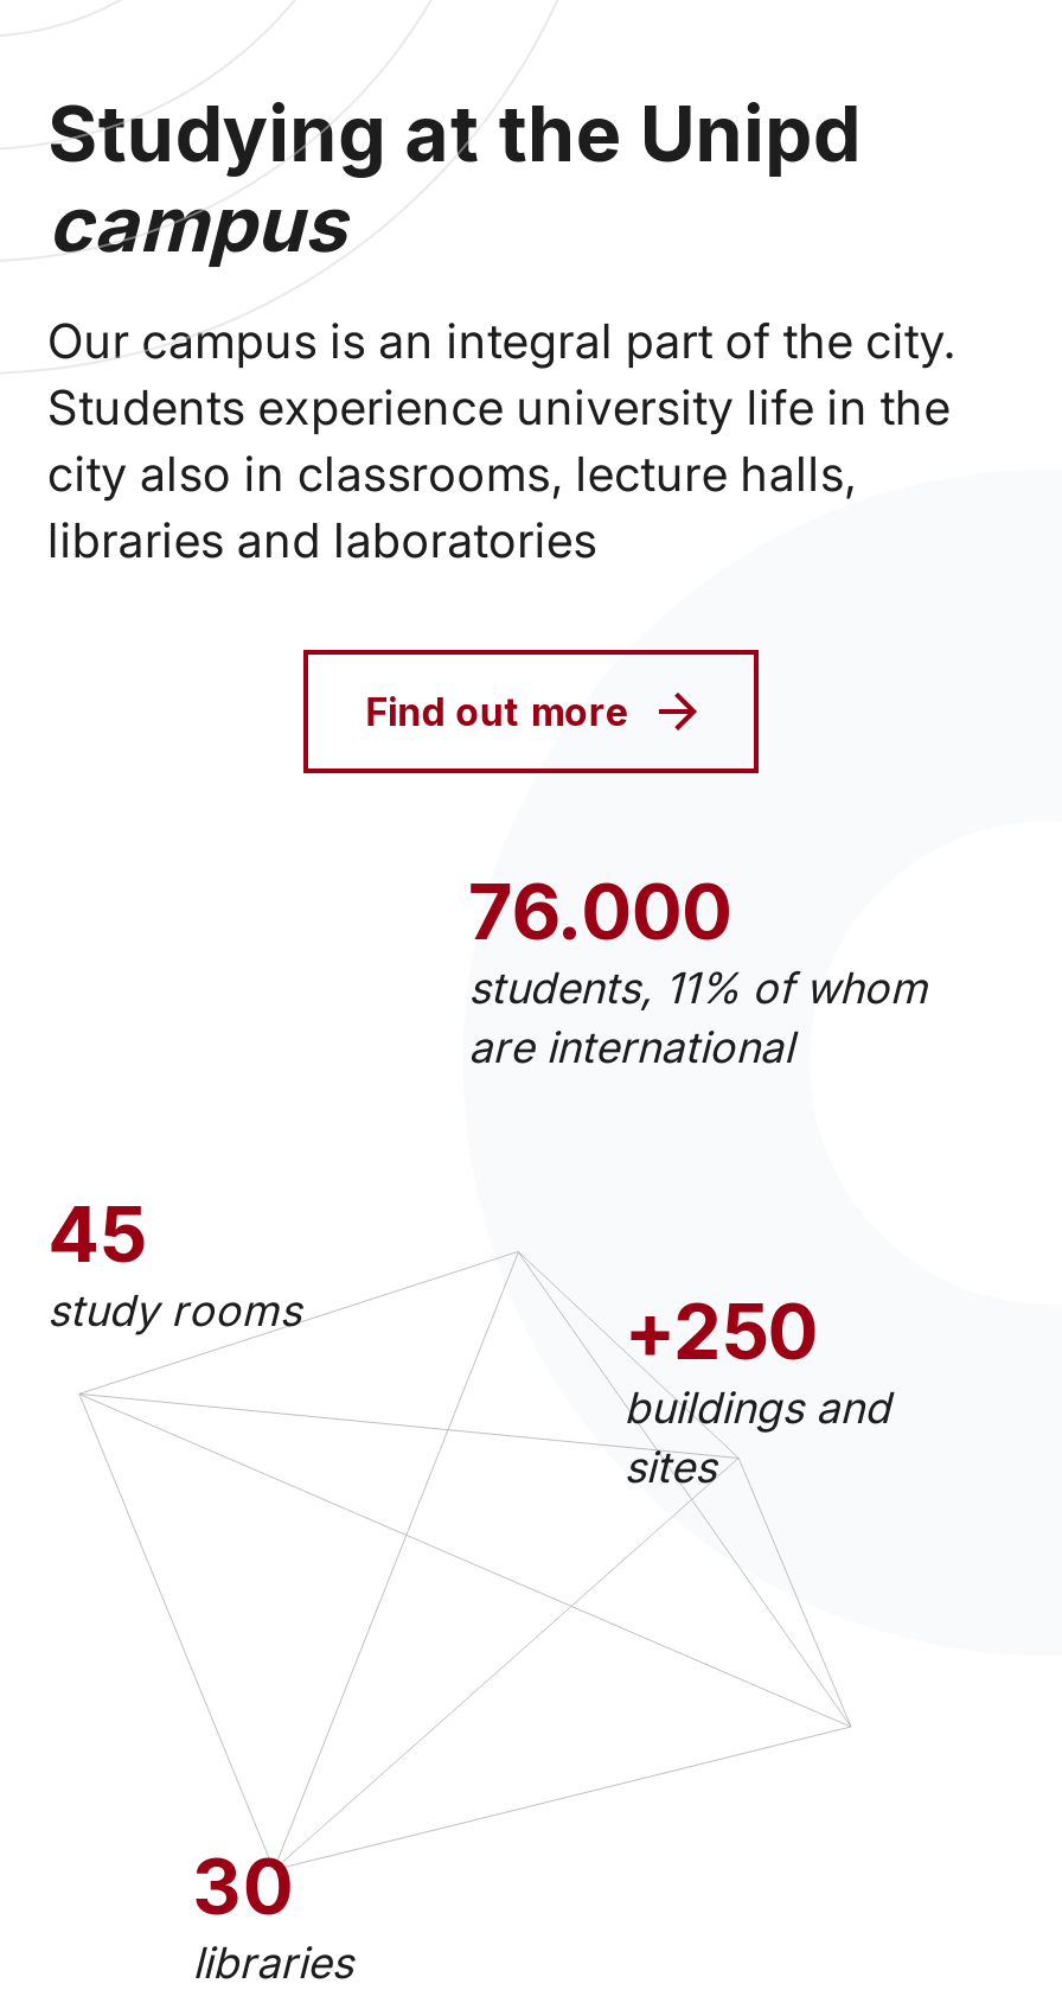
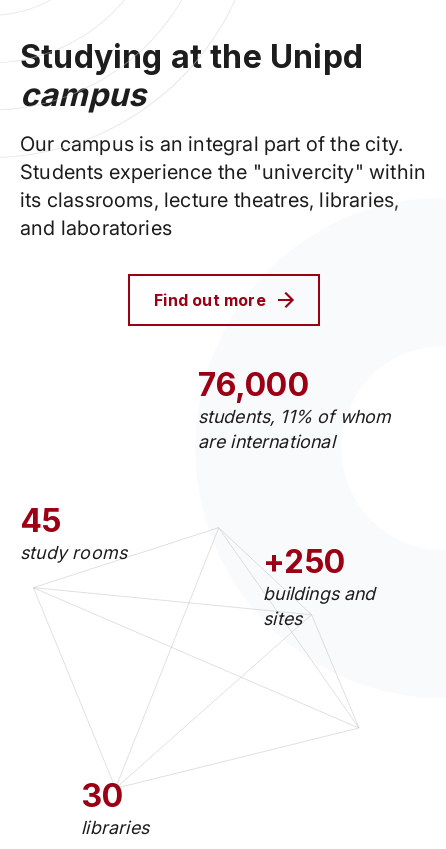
[47,380,950,569] Students experience university life in the | city also in classrooms, lecture halls, | libraries and laboratories -> [20,160,426,240] Students experience the "univercity" within | its classrooms, lecture theatres, libraries, | and laboratories
[468,866,732,959] 76.000 -> [198,365,309,404] 76,000

